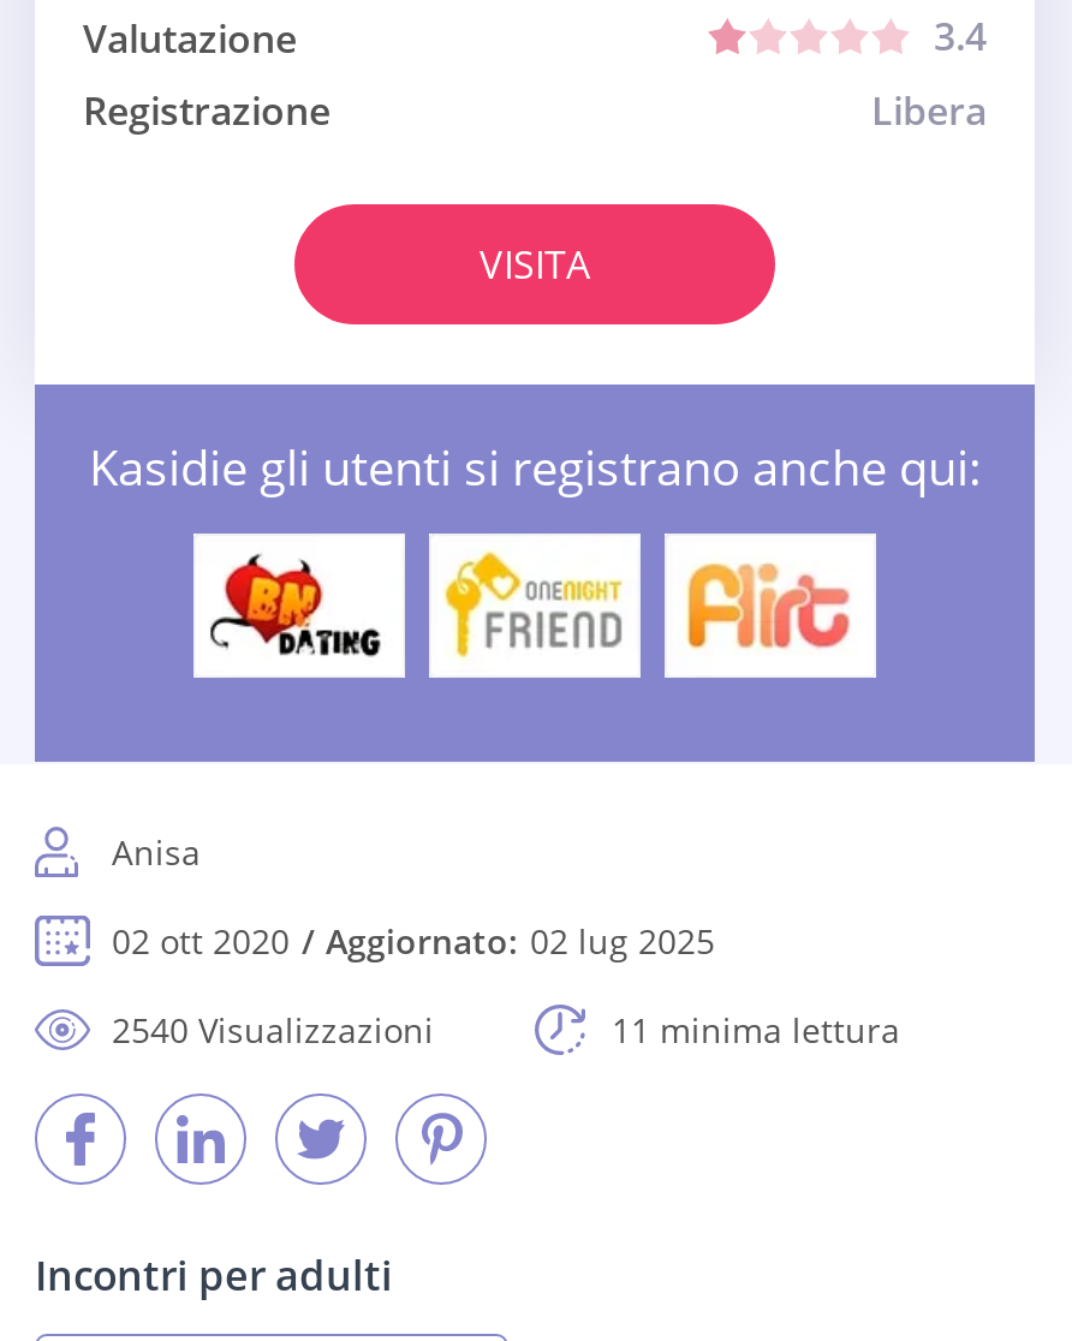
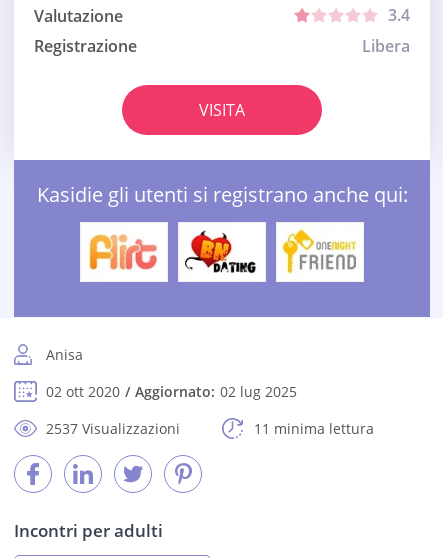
[208,553,383,658] [image] -> [87,231,158,273] [image]
[441,550,624,661] [image] -> [184,230,258,274] [image]
[681,553,857,656] [image] -> [282,229,357,275] [image]
[112,1007,434,1053] 2540 Visualizzazioni -> [46,419,180,438] 2537 Visualizzazioni

